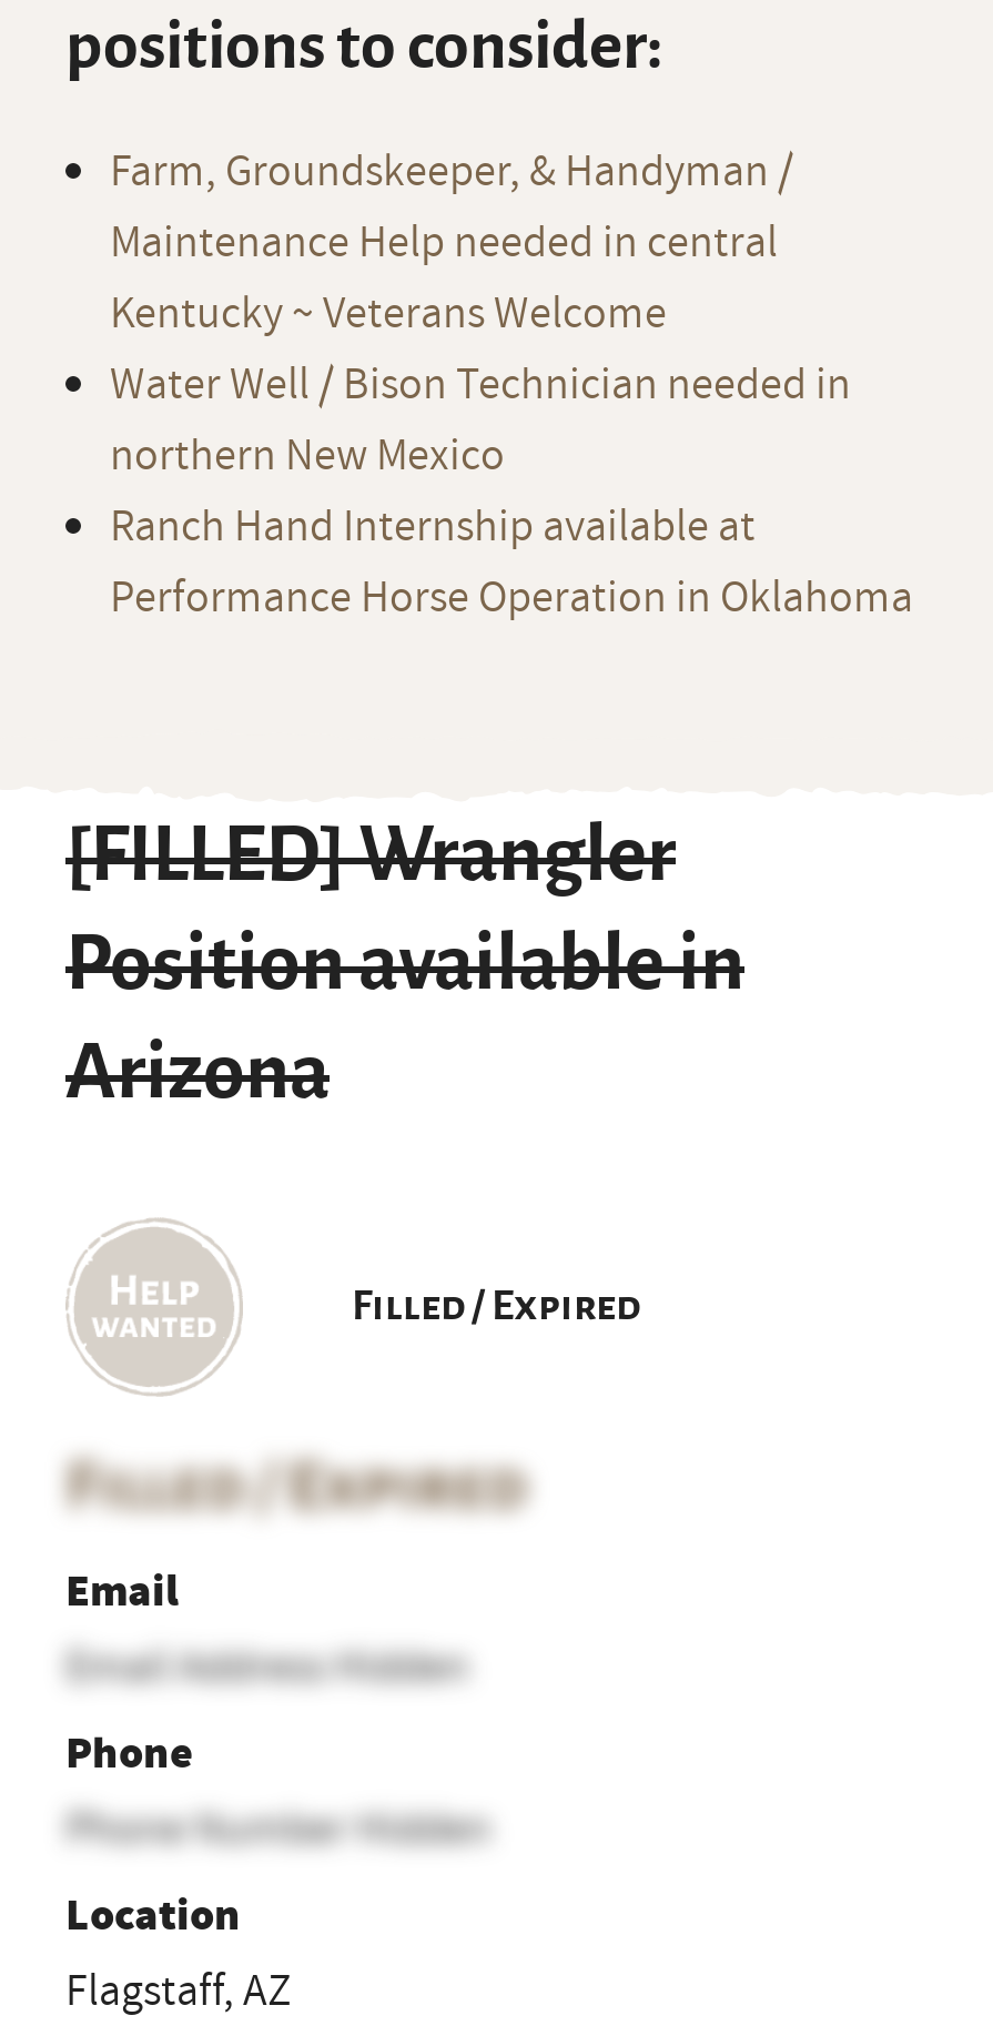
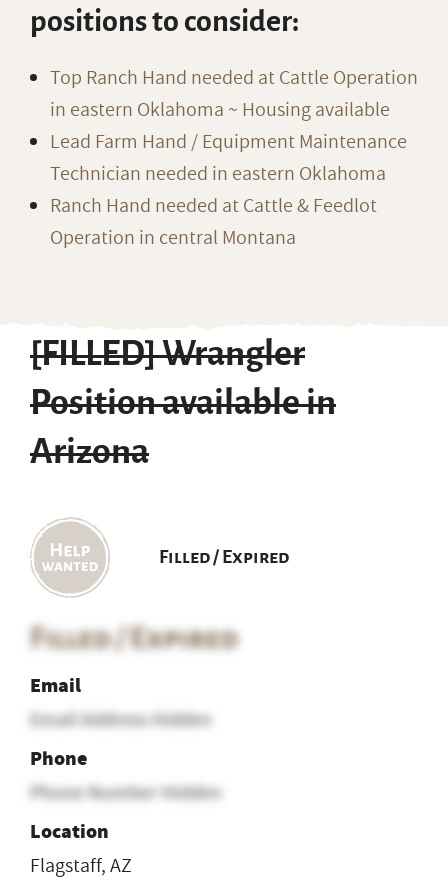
[110,141,913,629] Farm, Groundskeeper, & Handyman / | Maintenance Help needed in central | Kentucky ~ Veterans Welcome | Water Well / Bison Technician needed in | northern New Mexico | Ranch Hand Internship available at | Performance Horse Operation in Oklahoma -> [50,64,418,252] Top Ranch Hand needed at Cattle Operation | in eastern Oklahoma ~ Housing available | Lead Farm Hand / Equipment Maintenance | Technician needed in eastern Oklahoma | Ranch Hand needed at Cattle & Feedlot | Operation in central Montana

